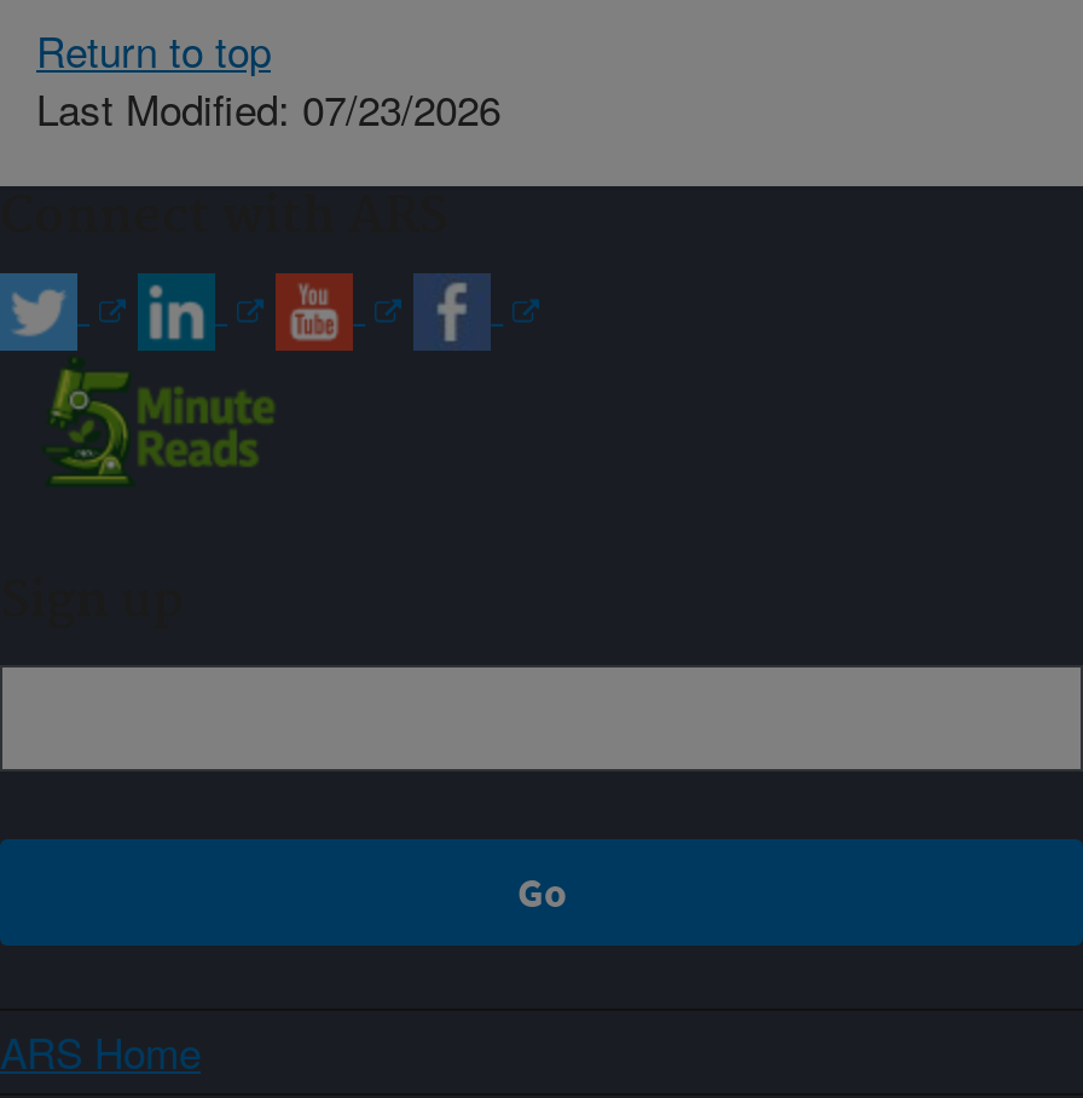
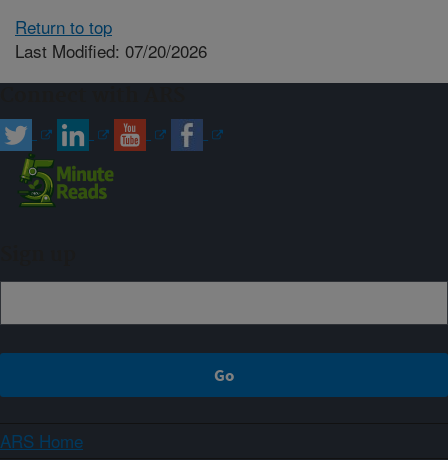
[36,76,500,137] Last Modified: 07/23/2026 -> [15,37,207,62] Last Modified: 07/20/2026

